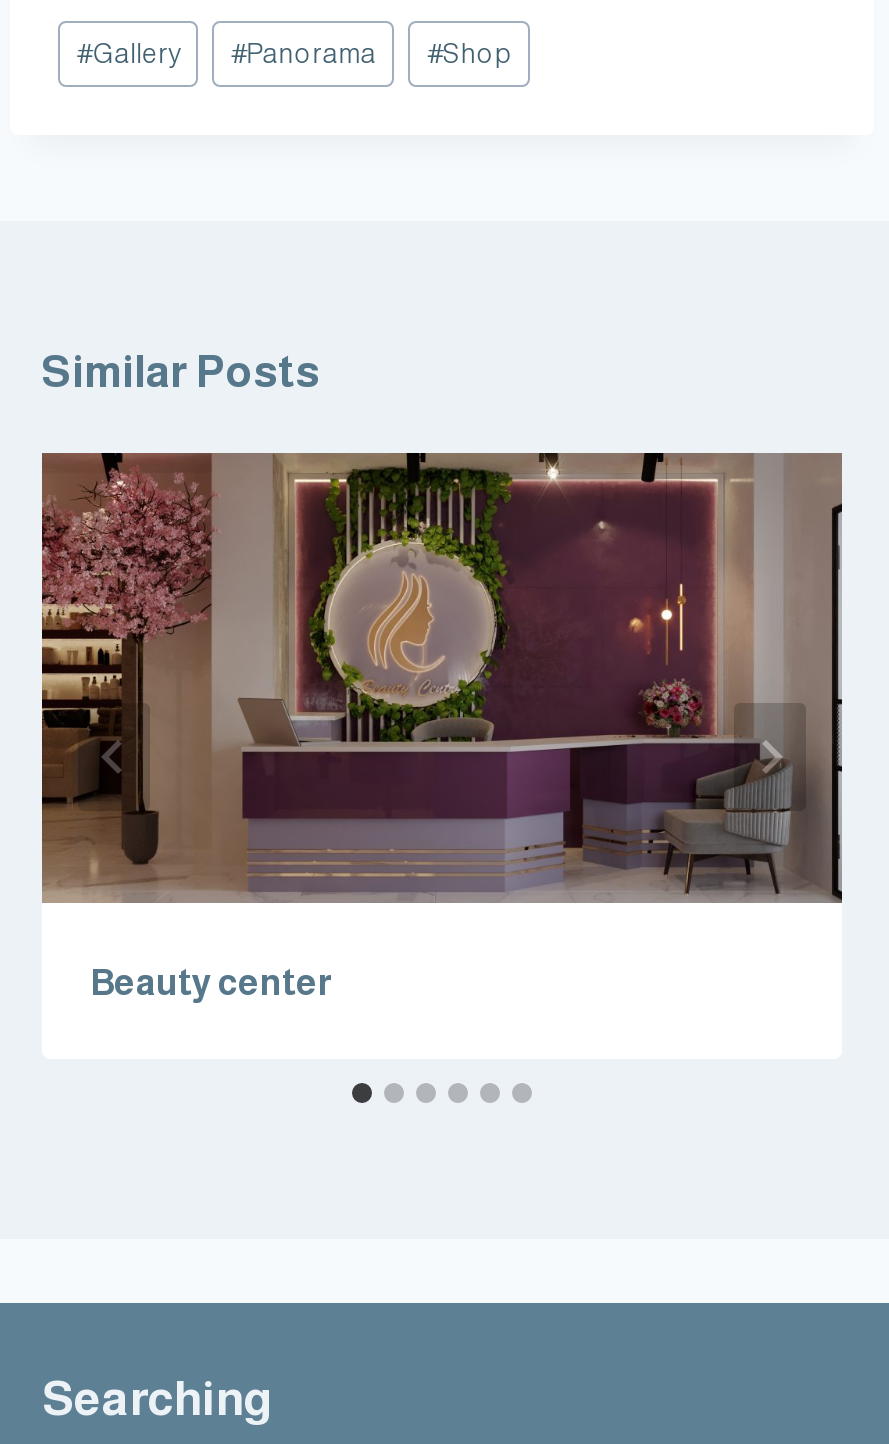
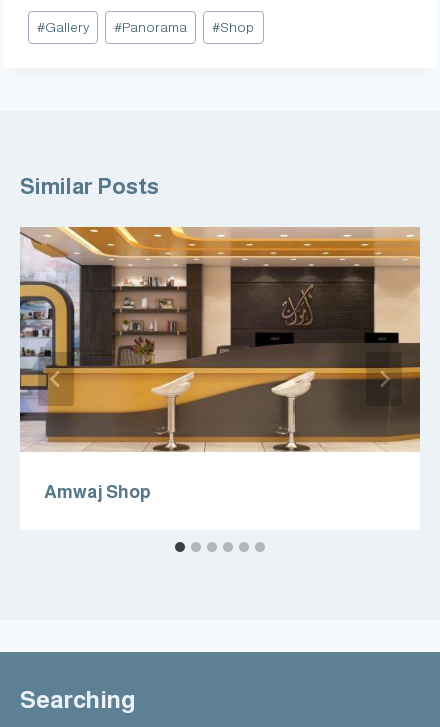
[40,451,844,1004] [image] | Beauty center -> [19,226,421,502] [image] | Amwaj Shop

